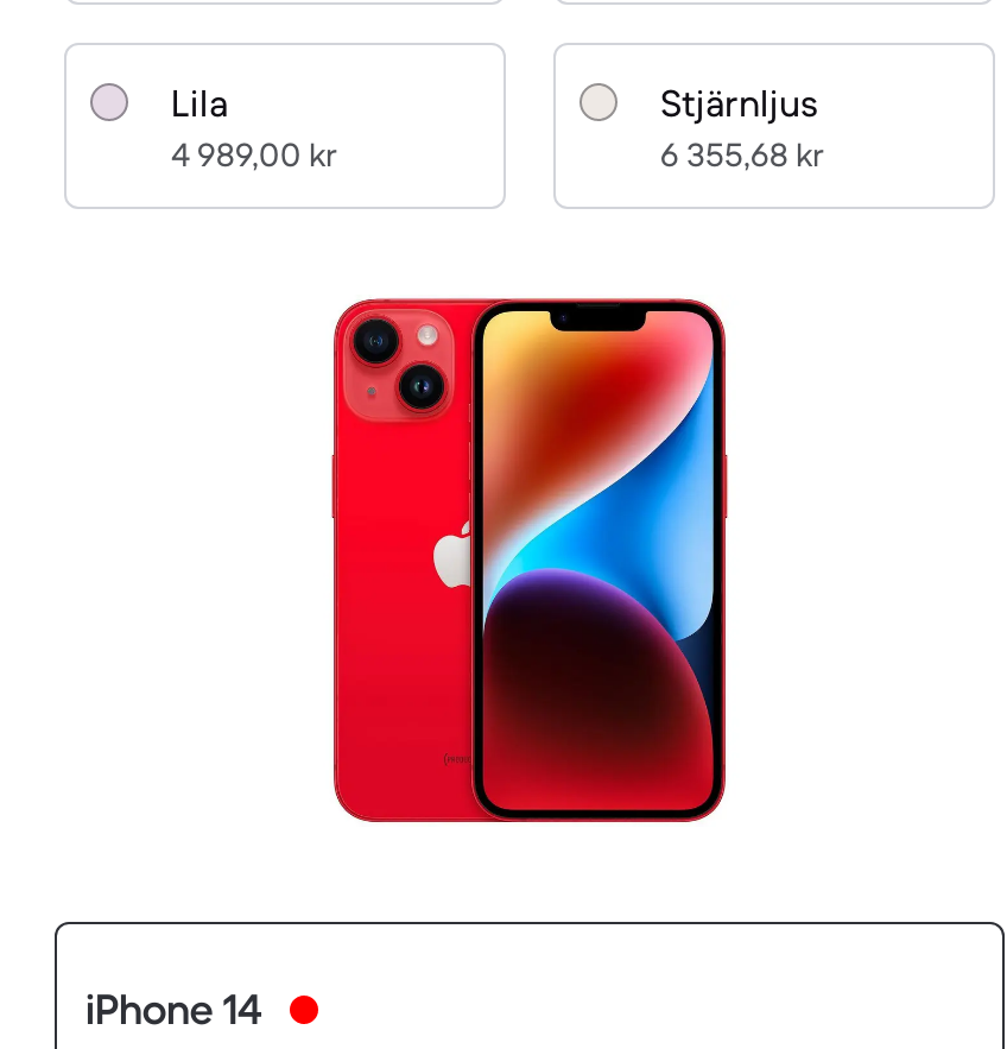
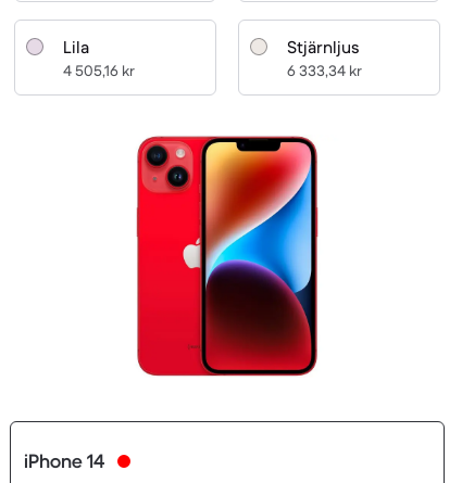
[171,134,337,176] 4 989,00 kr -> [63,61,135,81] 4 505,16 kr
[660,134,824,176] 6 355,68 kr -> [287,61,362,81] 6 333,34 kr

